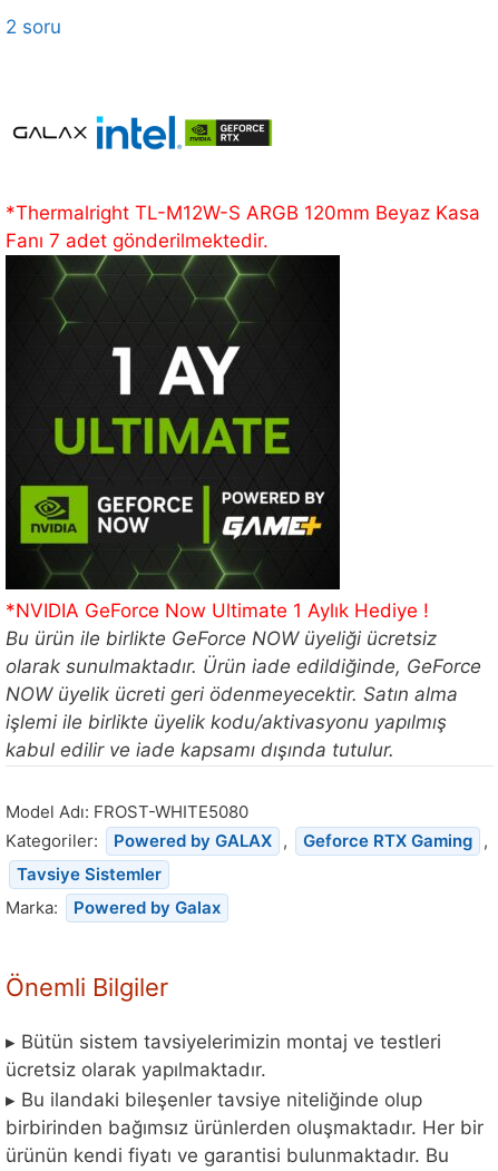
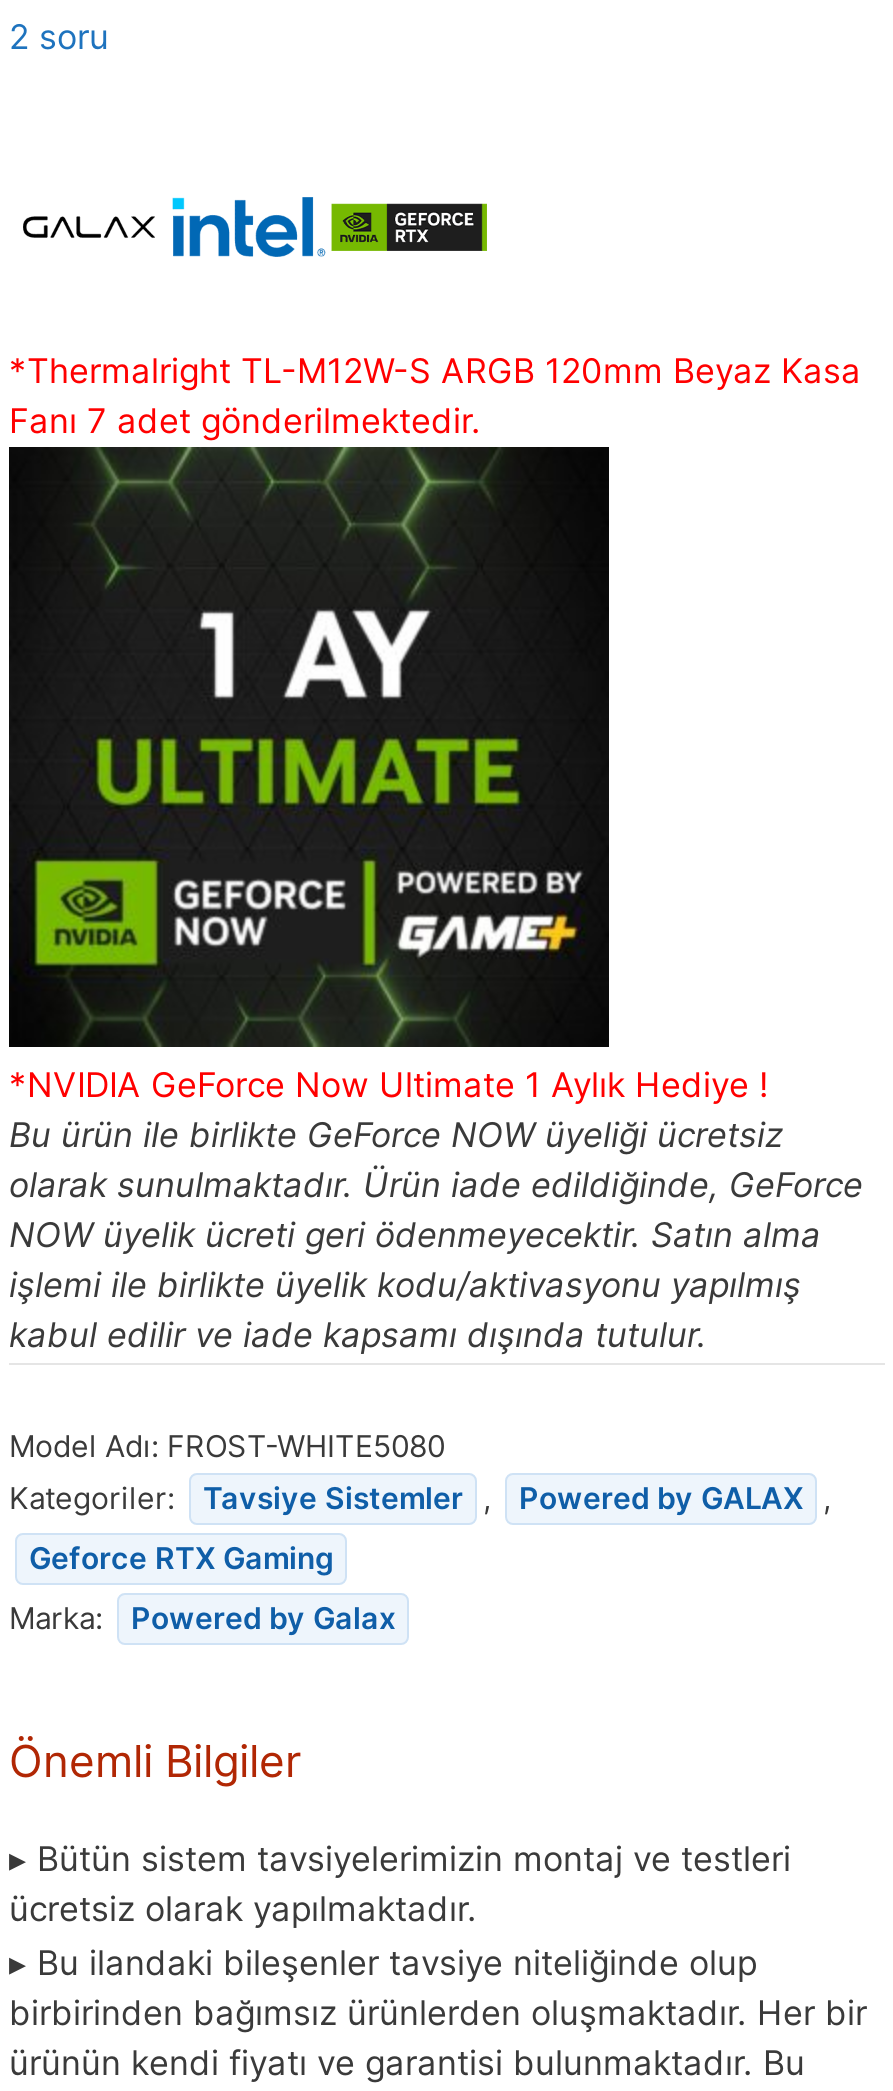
[6,830,488,851] Kategoriler: Powered by GALAX , Geforce RTX Gaming , -> [9,1479,831,1517] Kategoriler: Tavsiye Sistemler , Powered by GALAX ,
[17,864,162,885] Tavsiye Sistemler -> [29,1539,333,1577] Geforce RTX Gaming

